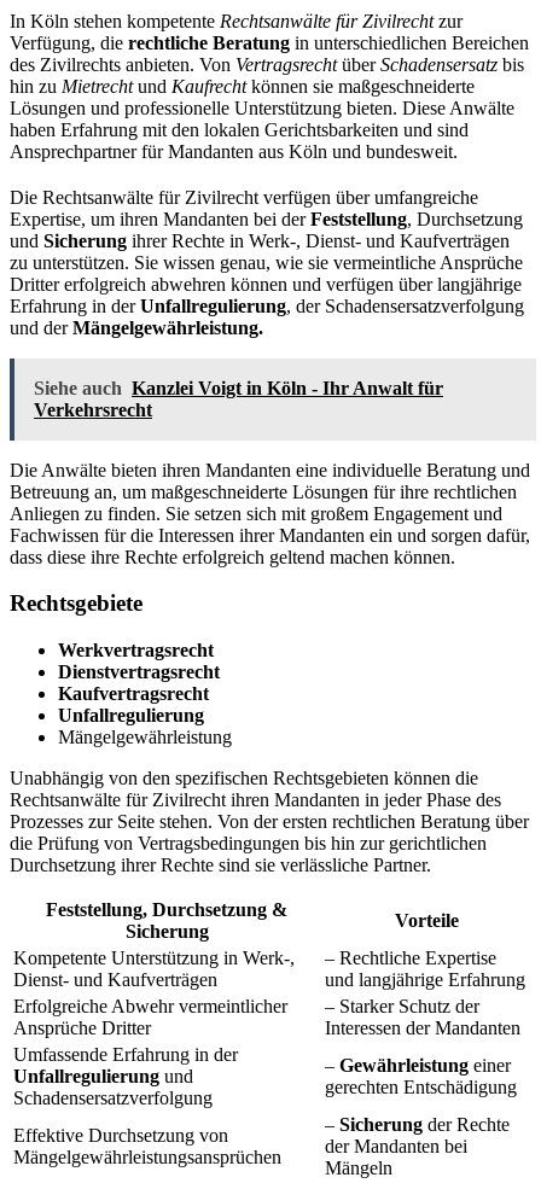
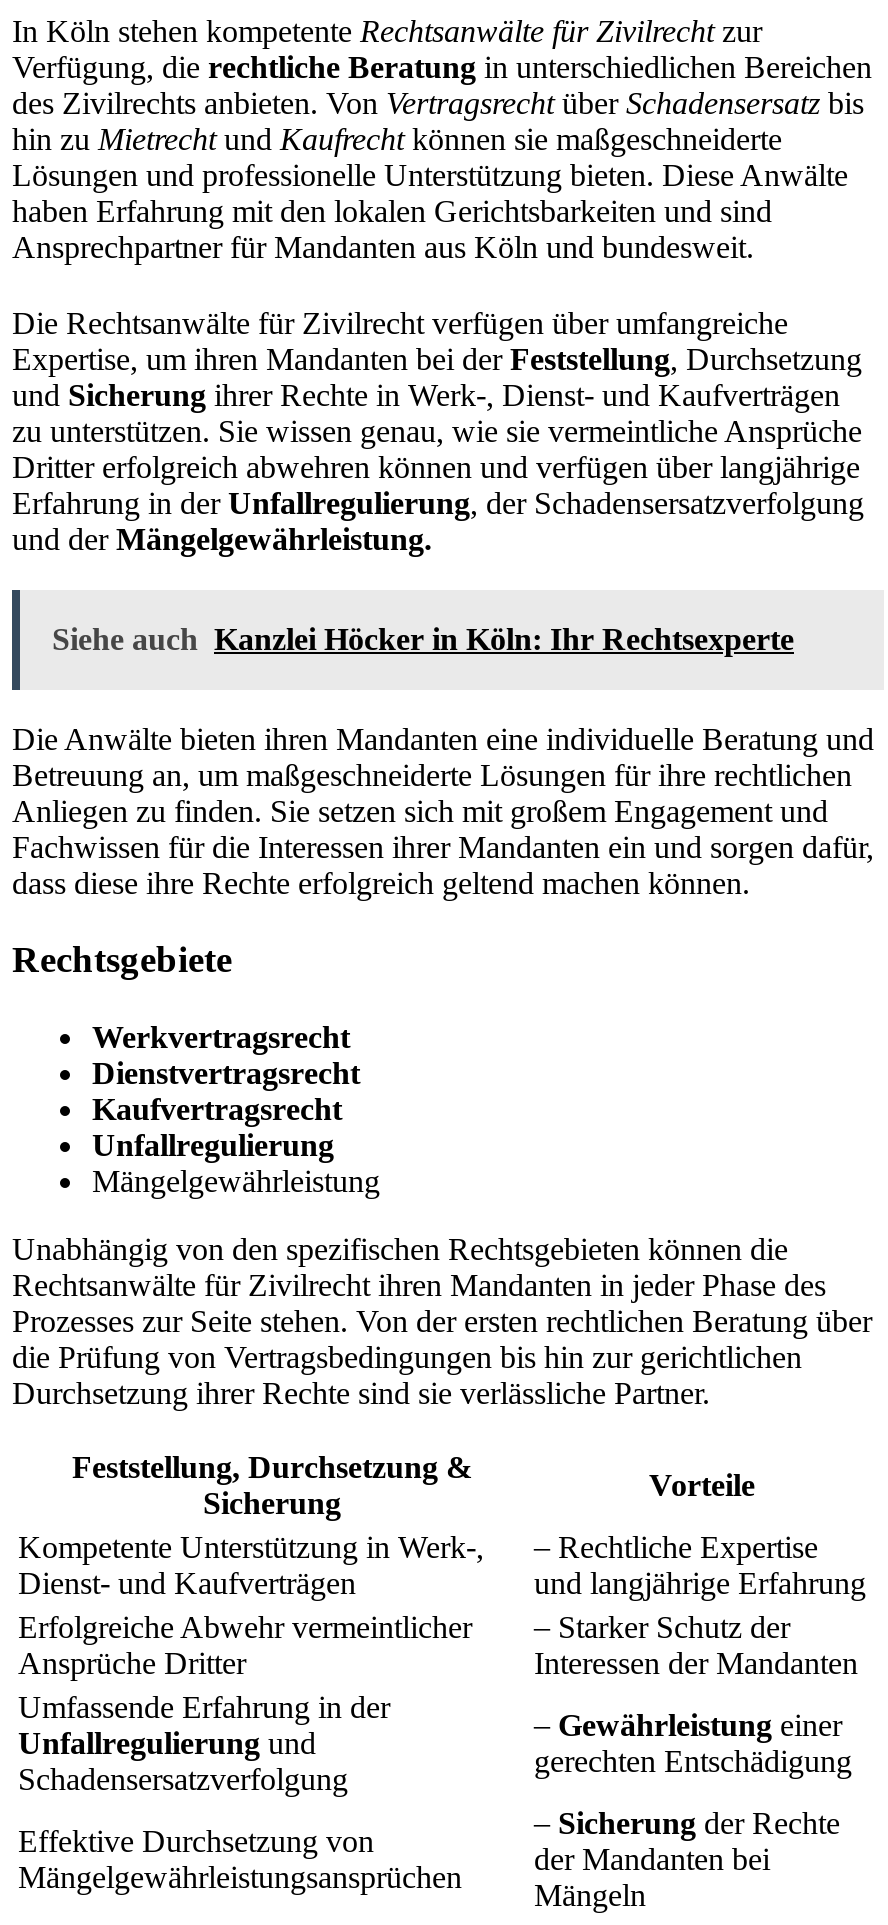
[34,377,443,420] Siehe auch Kanzlei Voigt in Köln - Ihr Anwalt für | Verkehrsrecht -> [52,621,794,655] Siehe auch Kanzlei Höcker in Köln: Ihr Rechtsexperte

